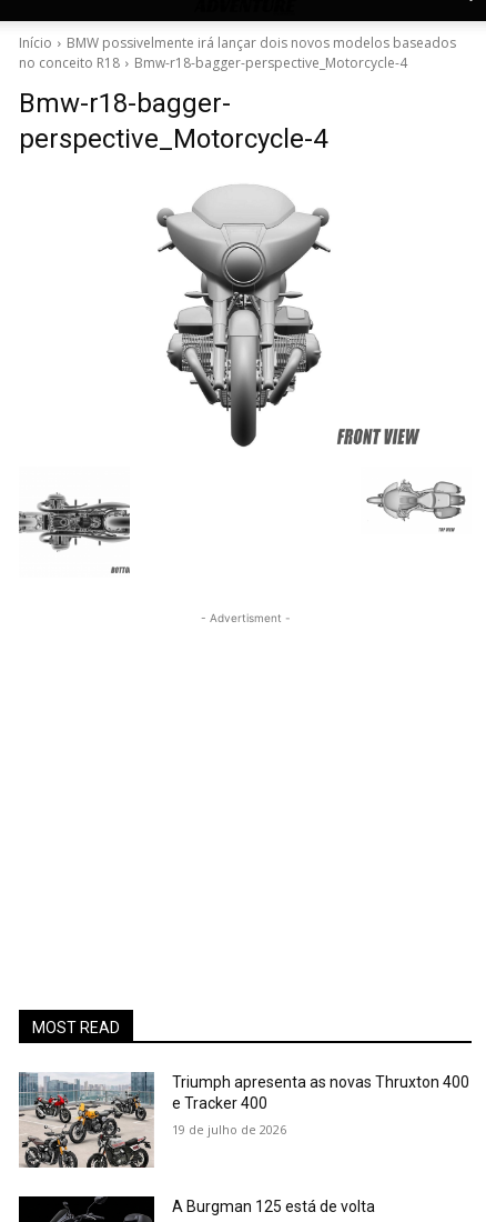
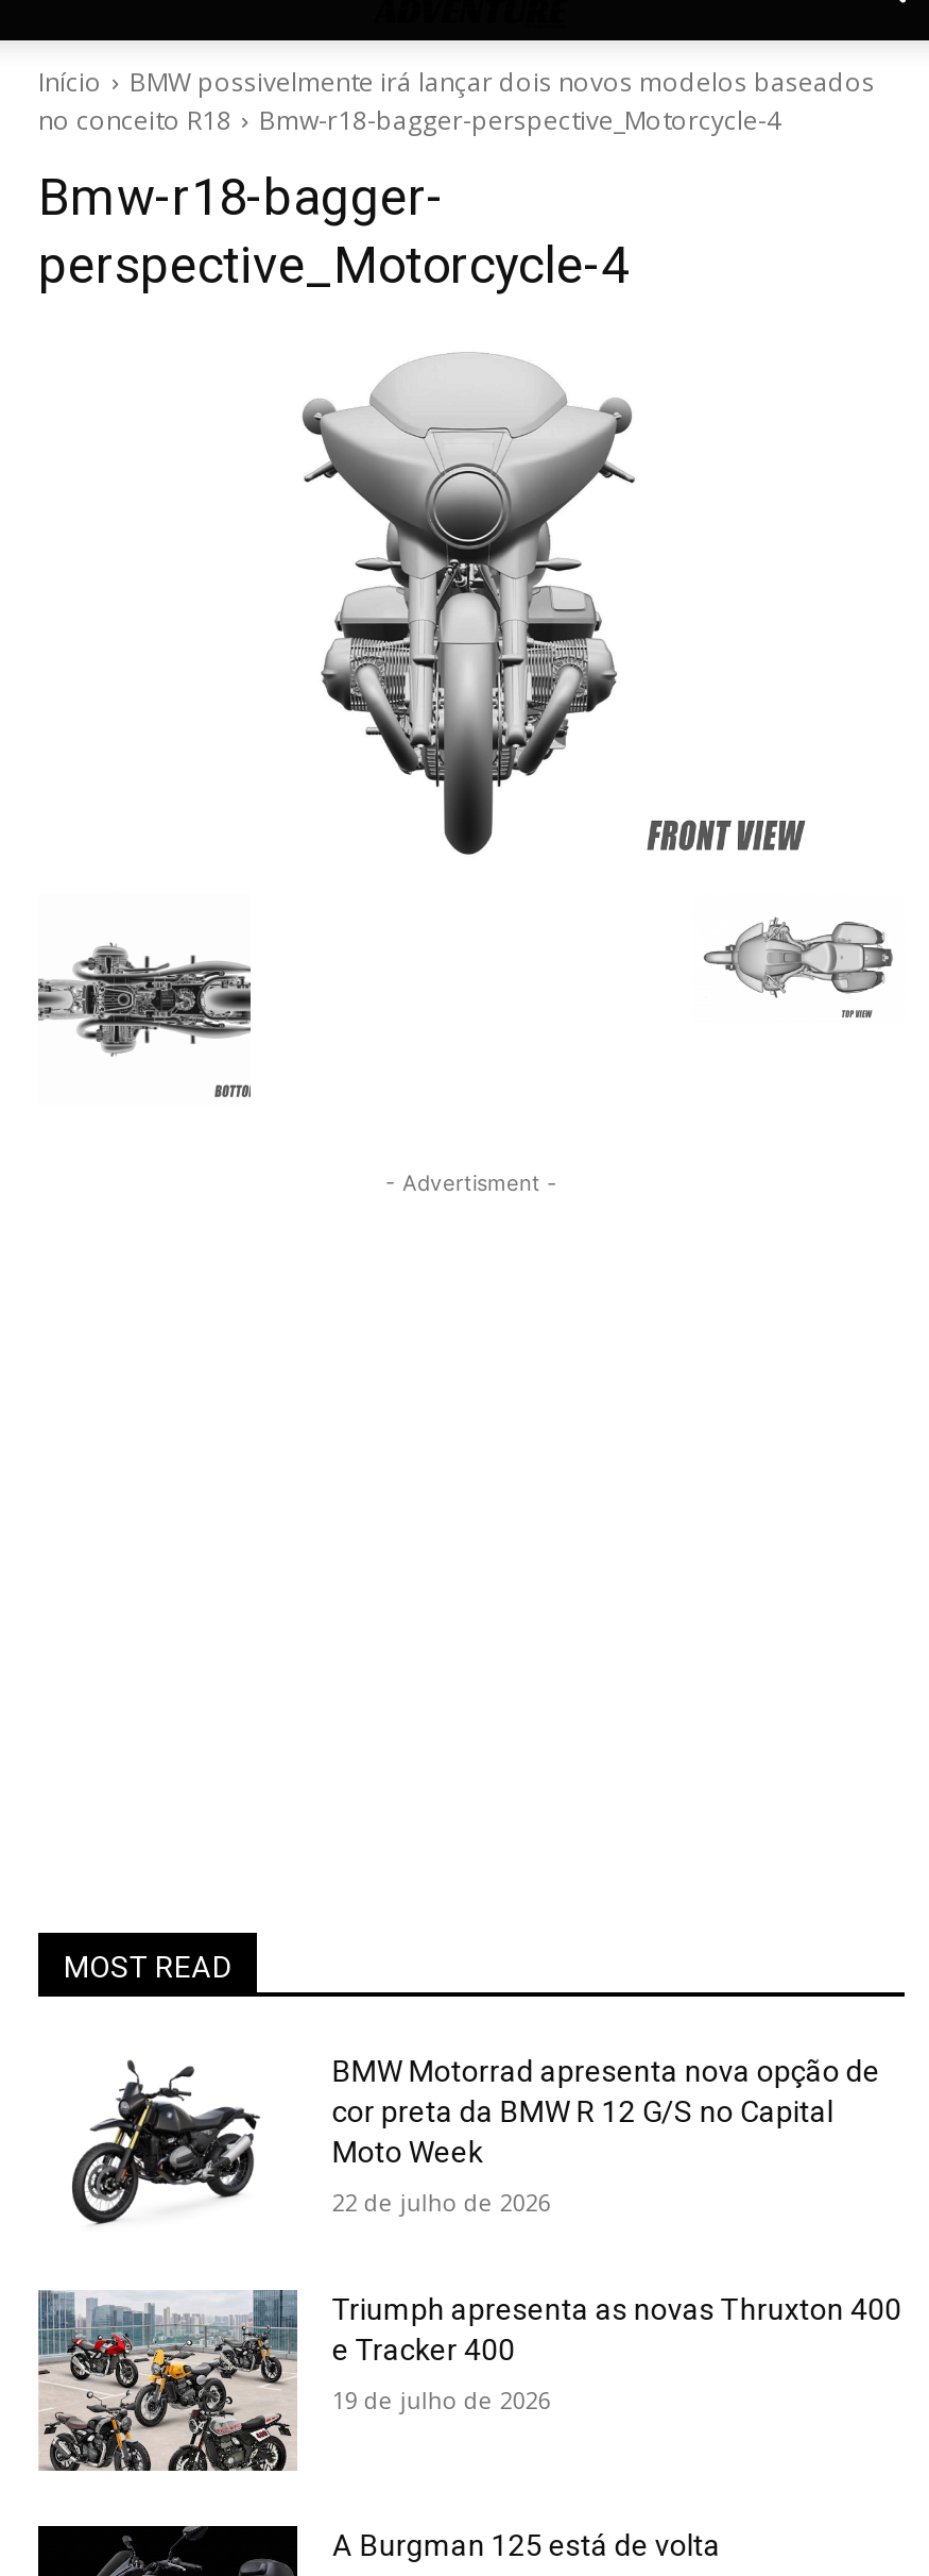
none -> [40,2054,880,2235] [image] | BMW Motorrad apresenta nova opção de | cor preta da BMW R 12 G/S no Capital | Moto Week | 22 de julho de 2026

